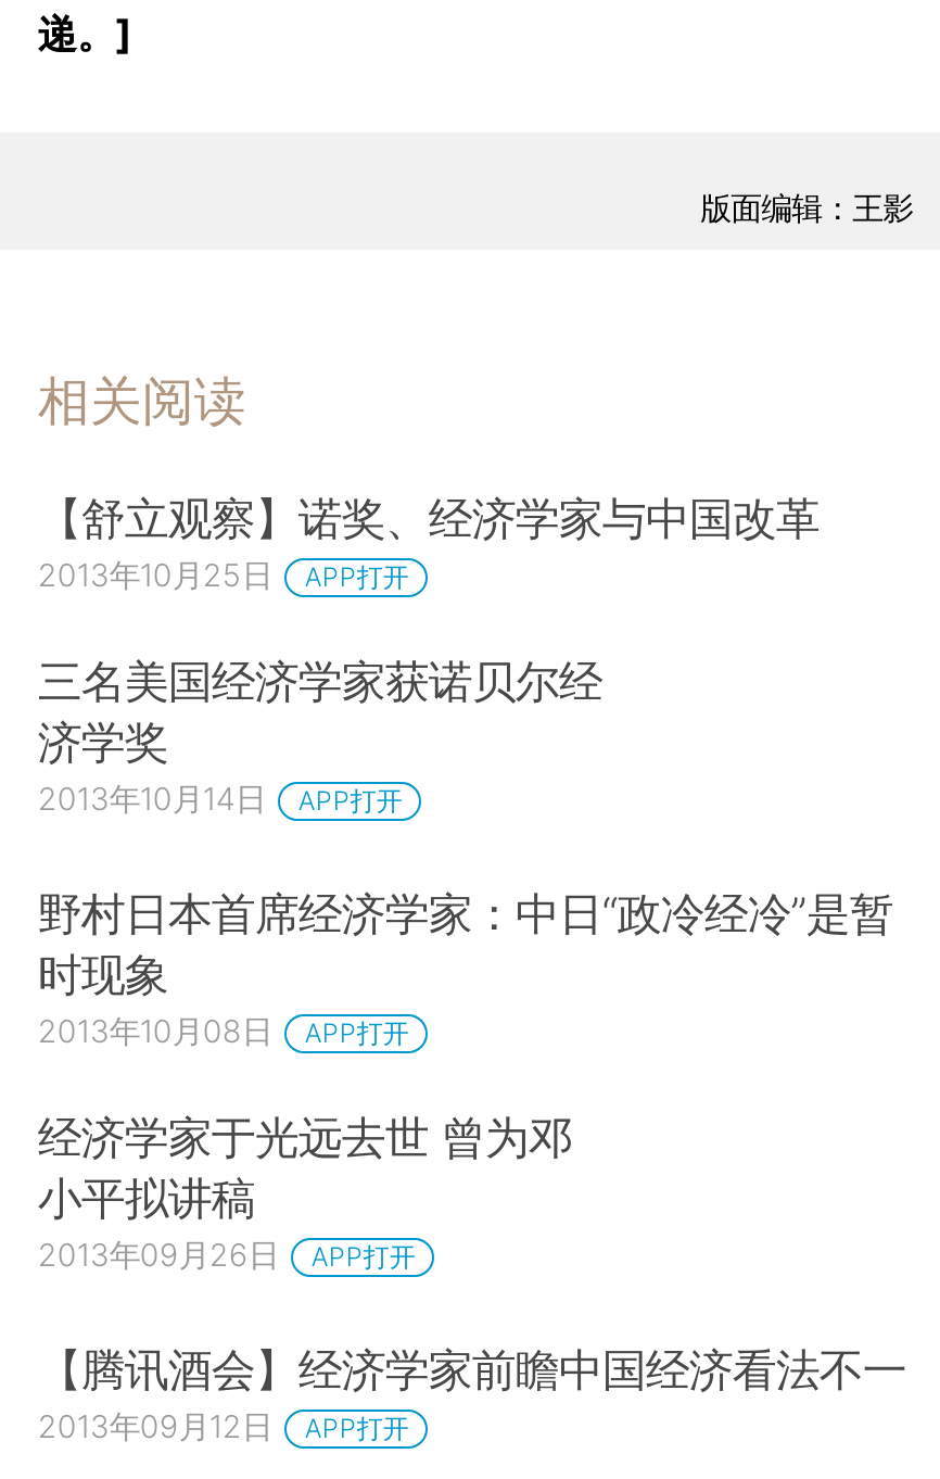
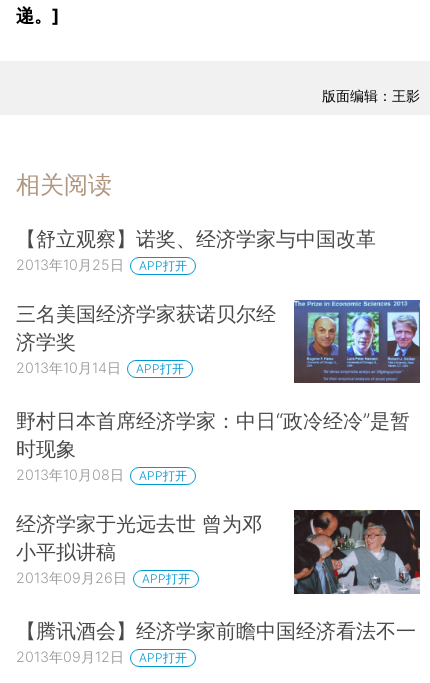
none -> [293,299,421,384] [image]
none -> [293,509,421,595] [image]

